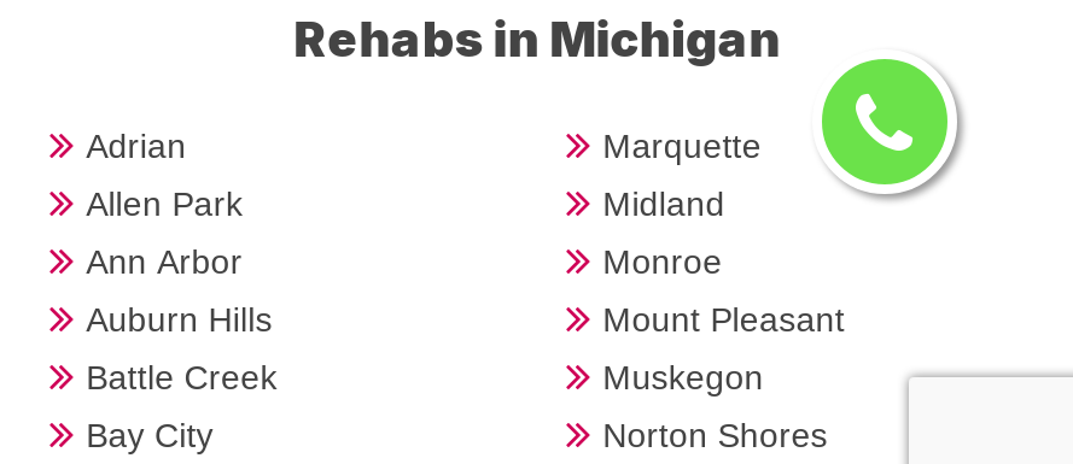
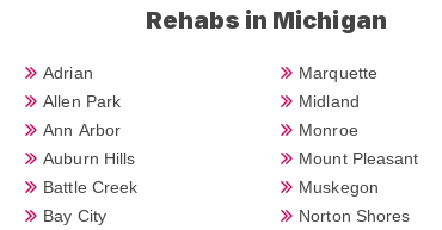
[820,57,964,201] [image] -> none

